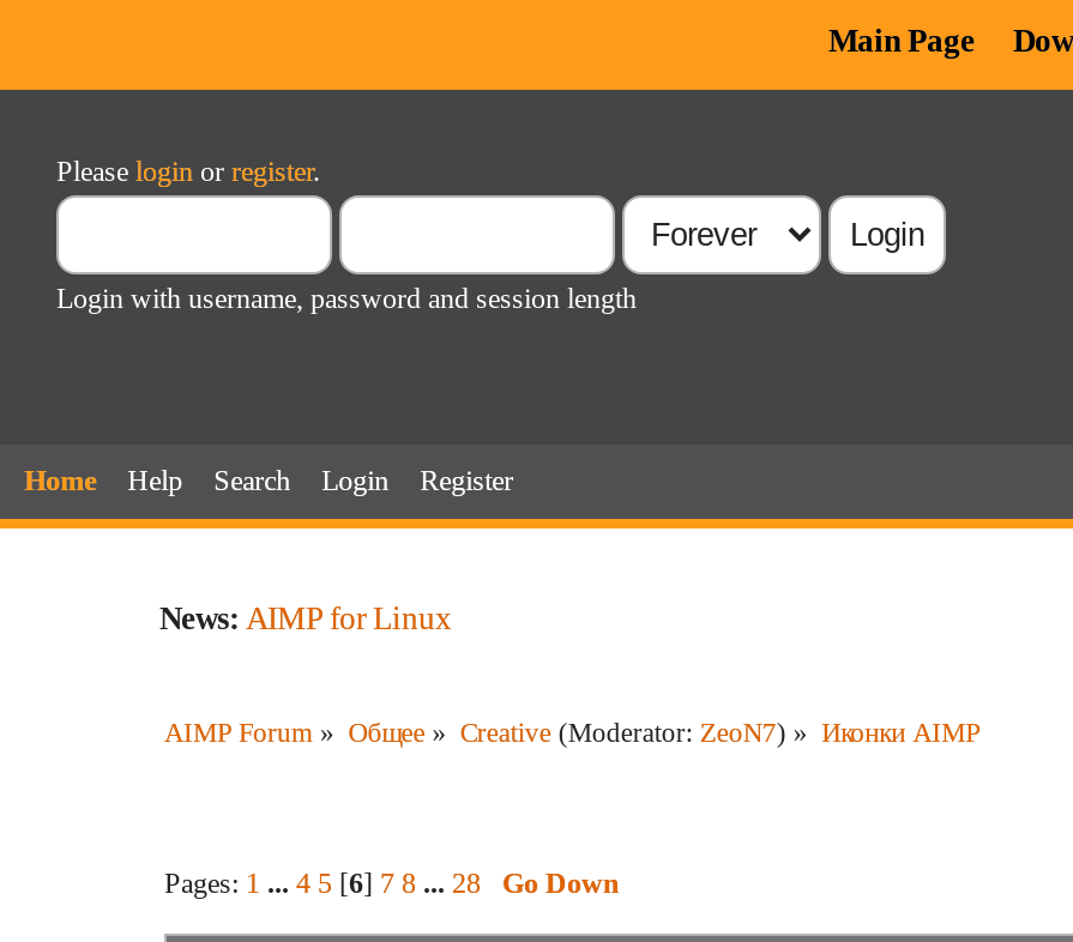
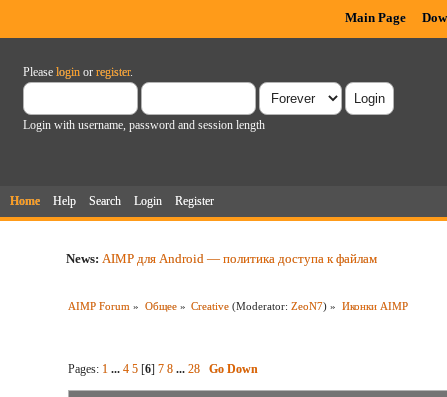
[159,600,452,636] News: AIMP for Linux -> [66,251,377,266] News: AIMP для Android — политика доступа к файлам

